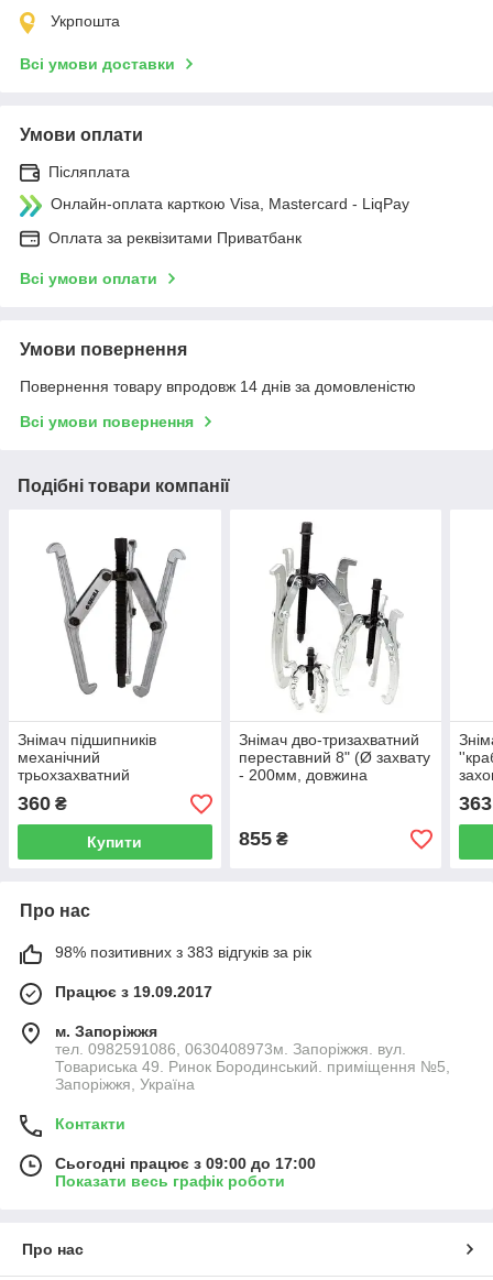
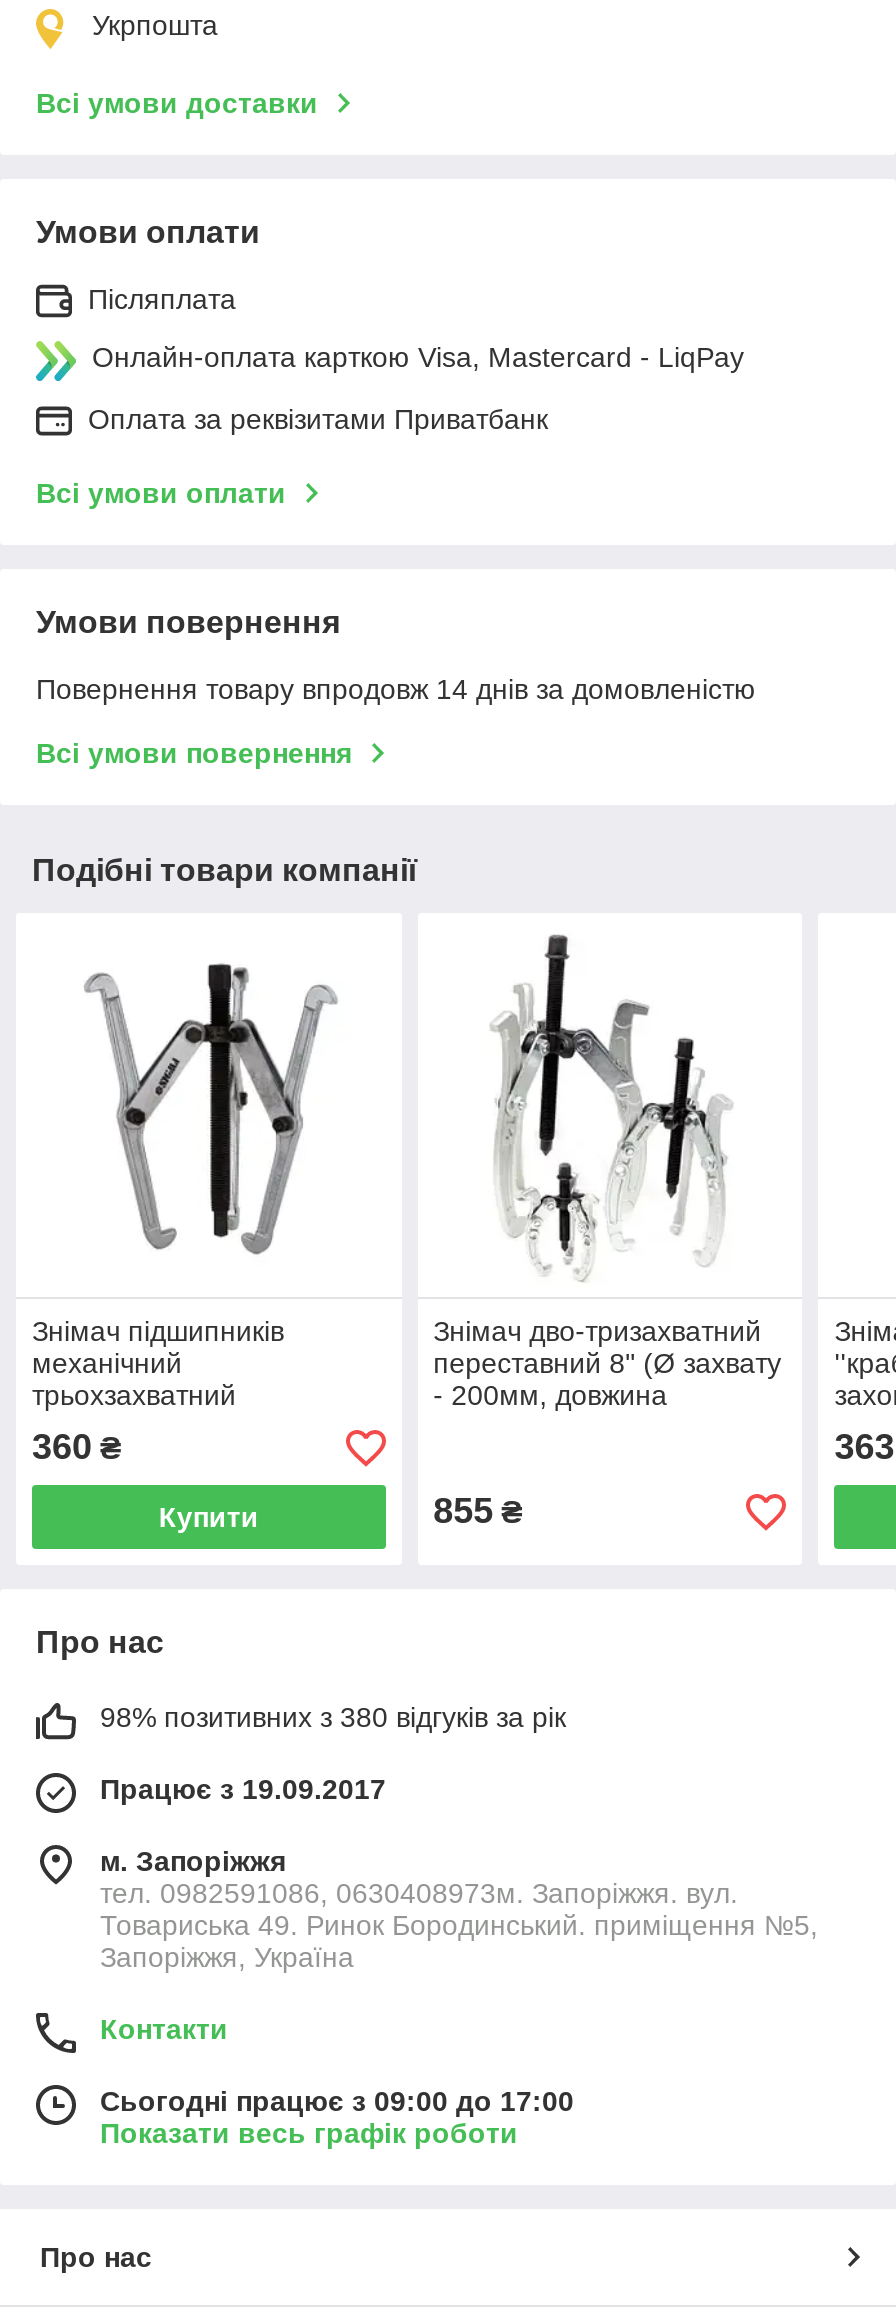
[55,944,311,961] 98% позитивних з 383 відгуків за рік -> [100,1702,566,1734] 98% позитивних з 380 відгуків за рік

